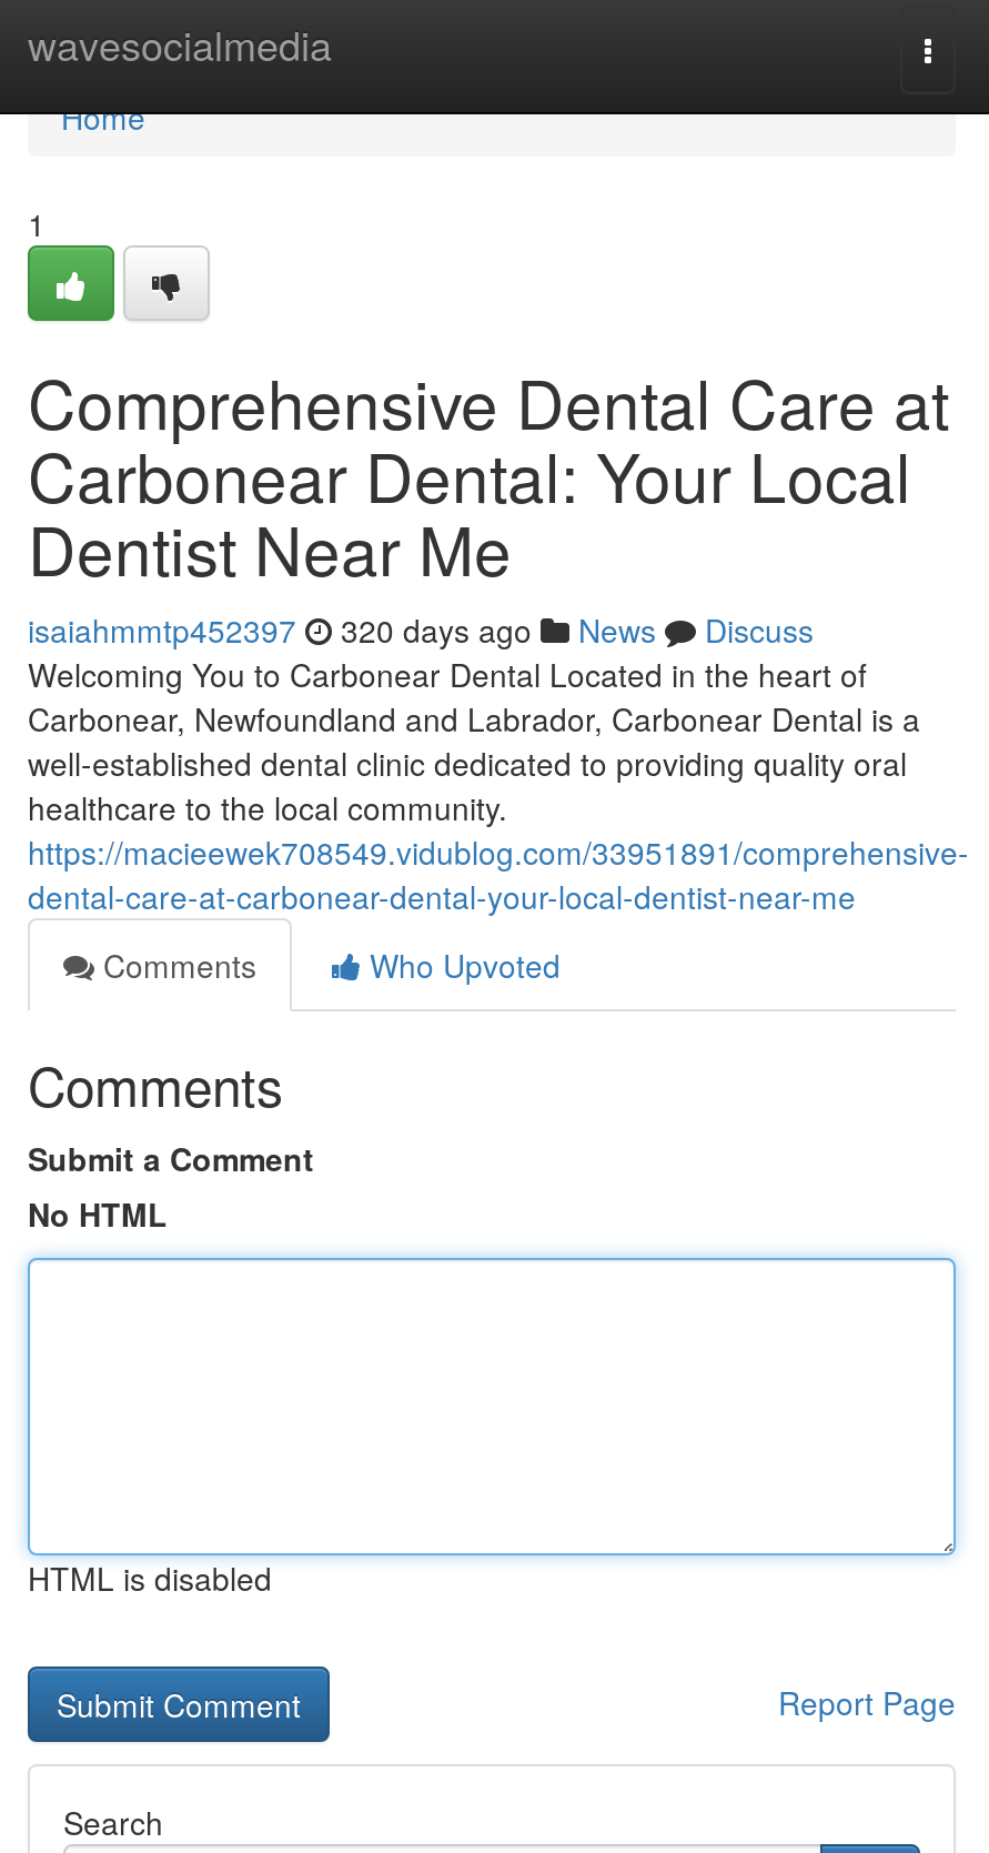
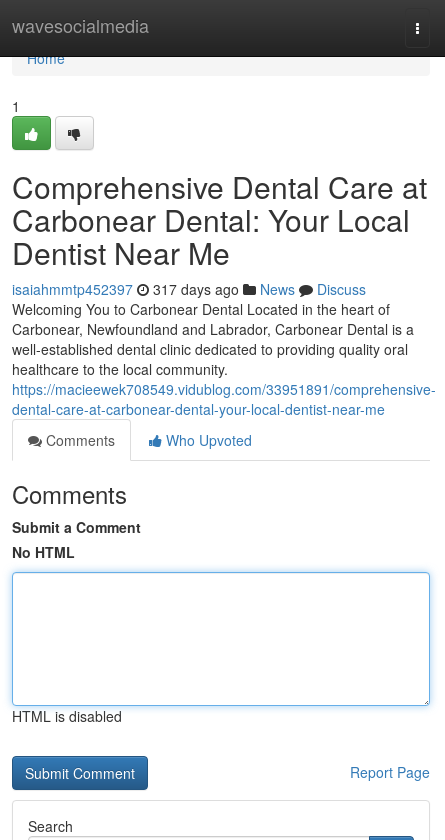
[28,607,814,652] isaiahmmtp452397 320 days ago News Discuss -> [12,279,366,299] isaiahmmtp452397 317 days ago News Discuss

